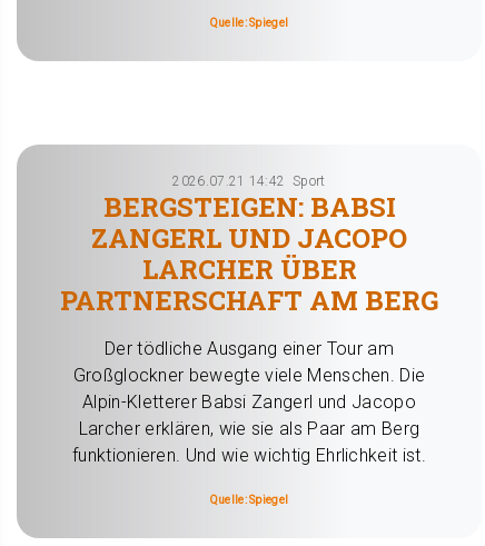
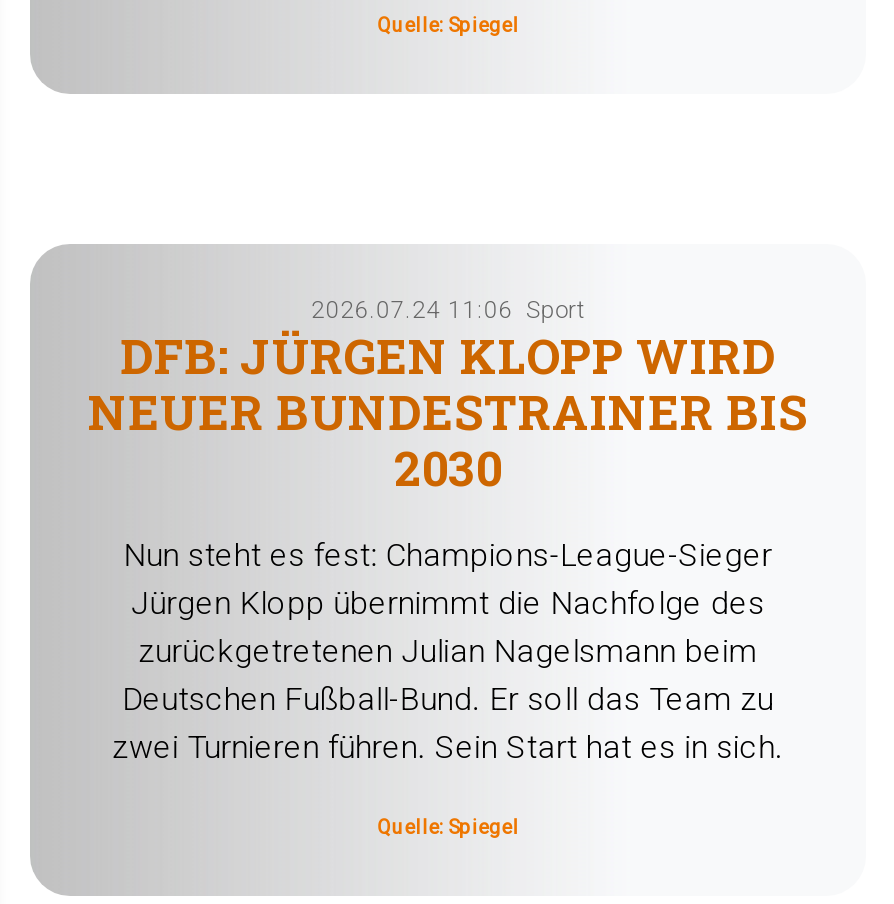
[60,173,438,318] 2026.07.21 14:42 Sport | BERGSTEIGEN: BABSI | ZANGERL UND JACOPO | LARCHER ÜBER | PARTNERSCHAFT AM BERG -> [88,296,808,500] 2026.07.24 11:06 Sport | DFB: JÜRGEN KLOPP WIRD | NEUER BUNDESTRAINER BIS | 2030
[72,338,426,466] Der tödliche Ausgang einer Tour am | Großglockner bewegte viele Menschen. Die | Alpin-Kletterer Babsi Zangerl und Jacopo | Larcher erklären, wie sie als Paar am Berg | funktionieren. Und wie wichtig Ehrlichkeit ist. -> [112,536,784,766] Nun steht es fest: Champions-League-Sieger | Jürgen Klopp übernimmt die Nachfolge des | zurückgetretenen Julian Nagelsmann beim | Deutschen Fußball-Bund. Er soll das Team zu | zwei Turnieren führen. Sein Start hat es in sich.

